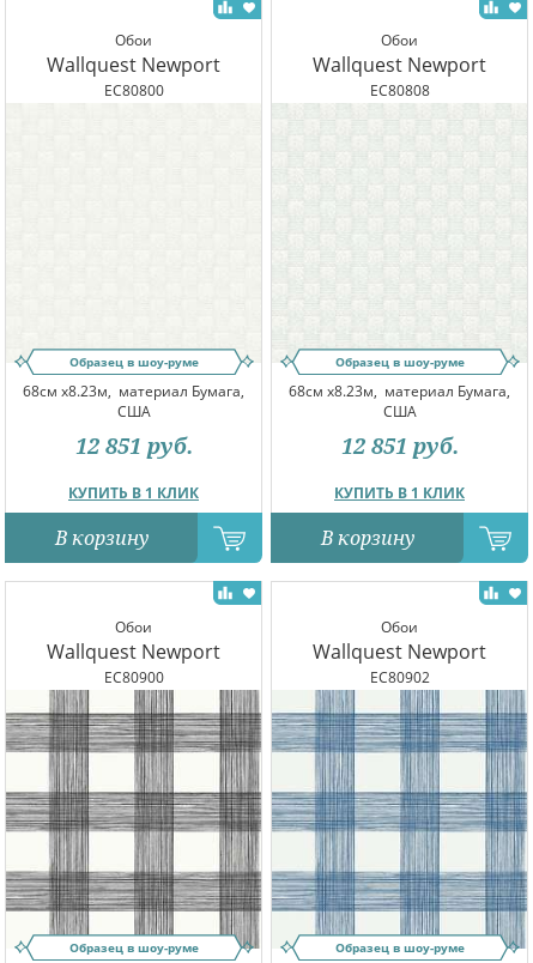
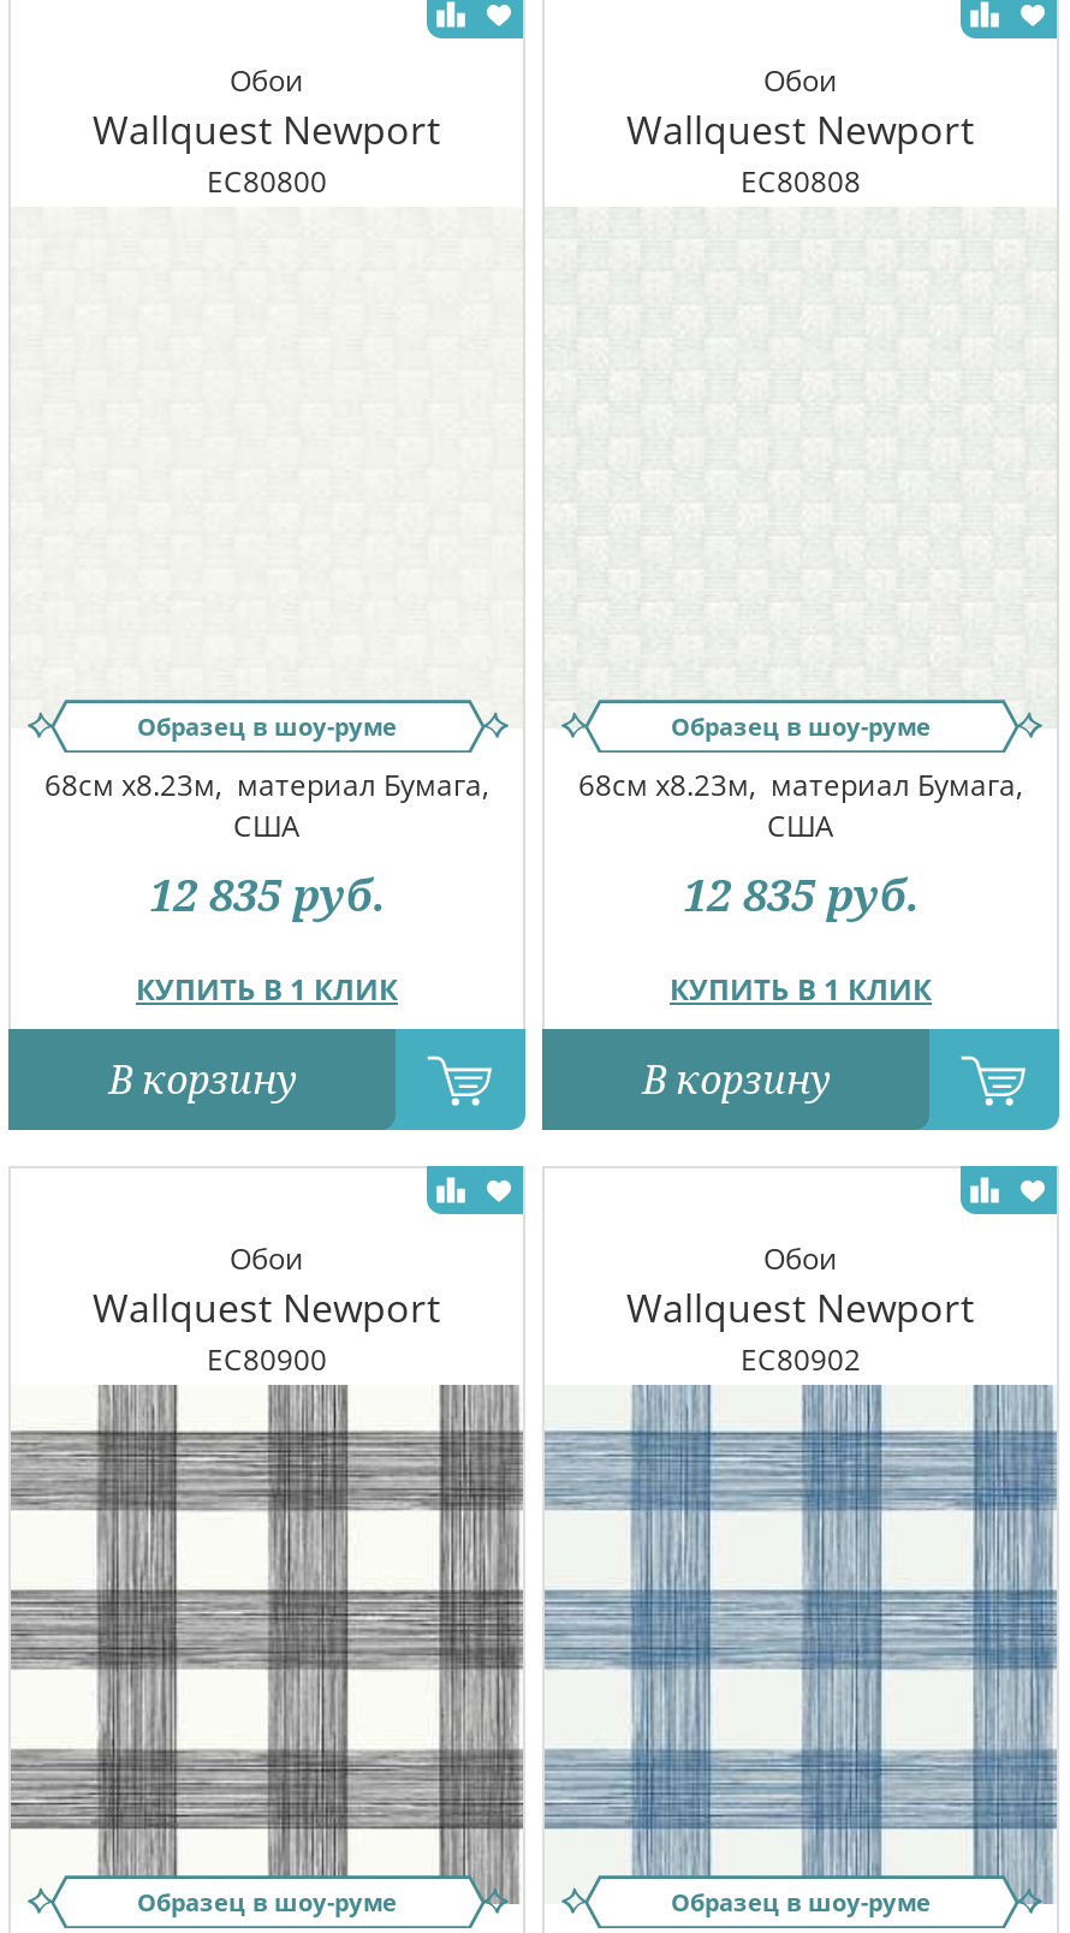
[75,431,192,459] 12 851 руб. -> [149,864,385,922] 12 835 руб.
[341,431,458,459] 12 851 руб. -> [683,864,919,922] 12 835 руб.

